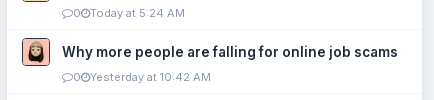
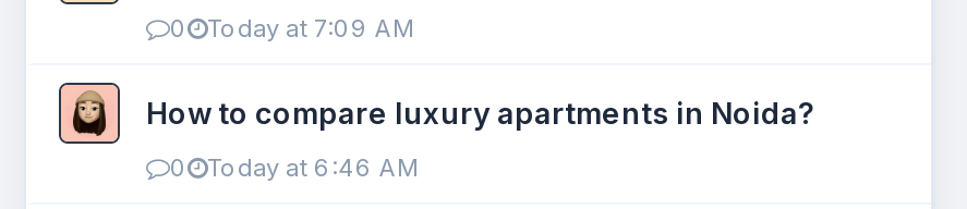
[73,6,185,20] 0 Today at 5:24 AM -> [170,13,414,44] 0 Today at 7:09 AM
[62,44,398,60] Why more people are falling for online job scams -> [146,96,813,131] How to compare luxury apartments in Noida?
[90,70,211,84] Yesterday at 10:42 AM -> [207,152,419,183] Today at 6:46 AM

